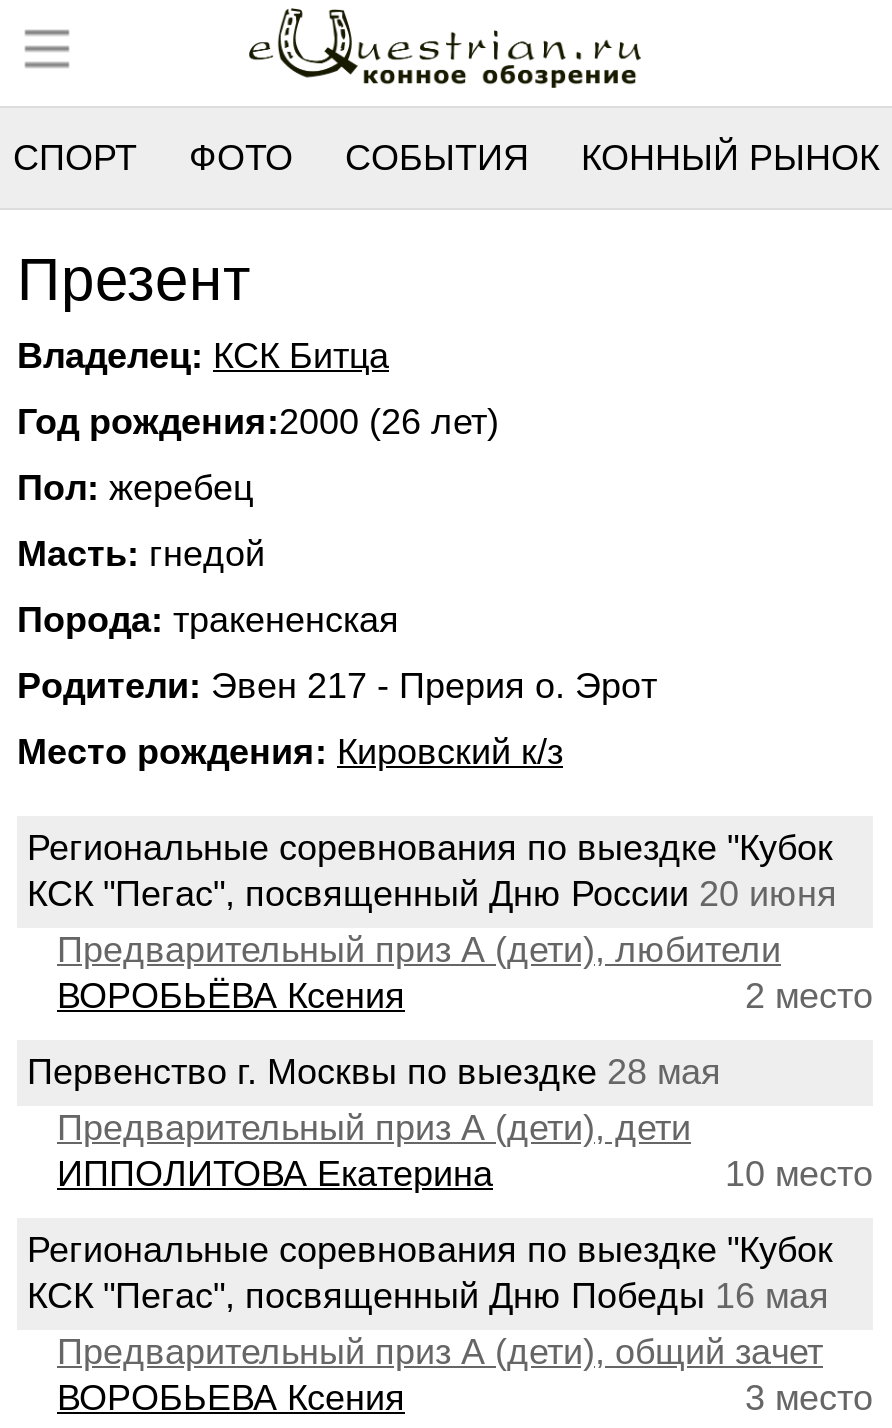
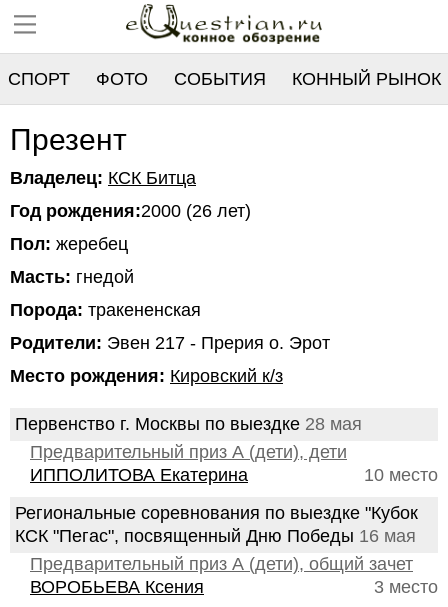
[27,828,873,1016] Региональные соревнования по выездке "Кубок | КСК "Пегас", посвященный Дню России 20 июня | Предварительный приз А (дети), любители | 2 место | ВОРОБЬЁВА Ксения -> none

